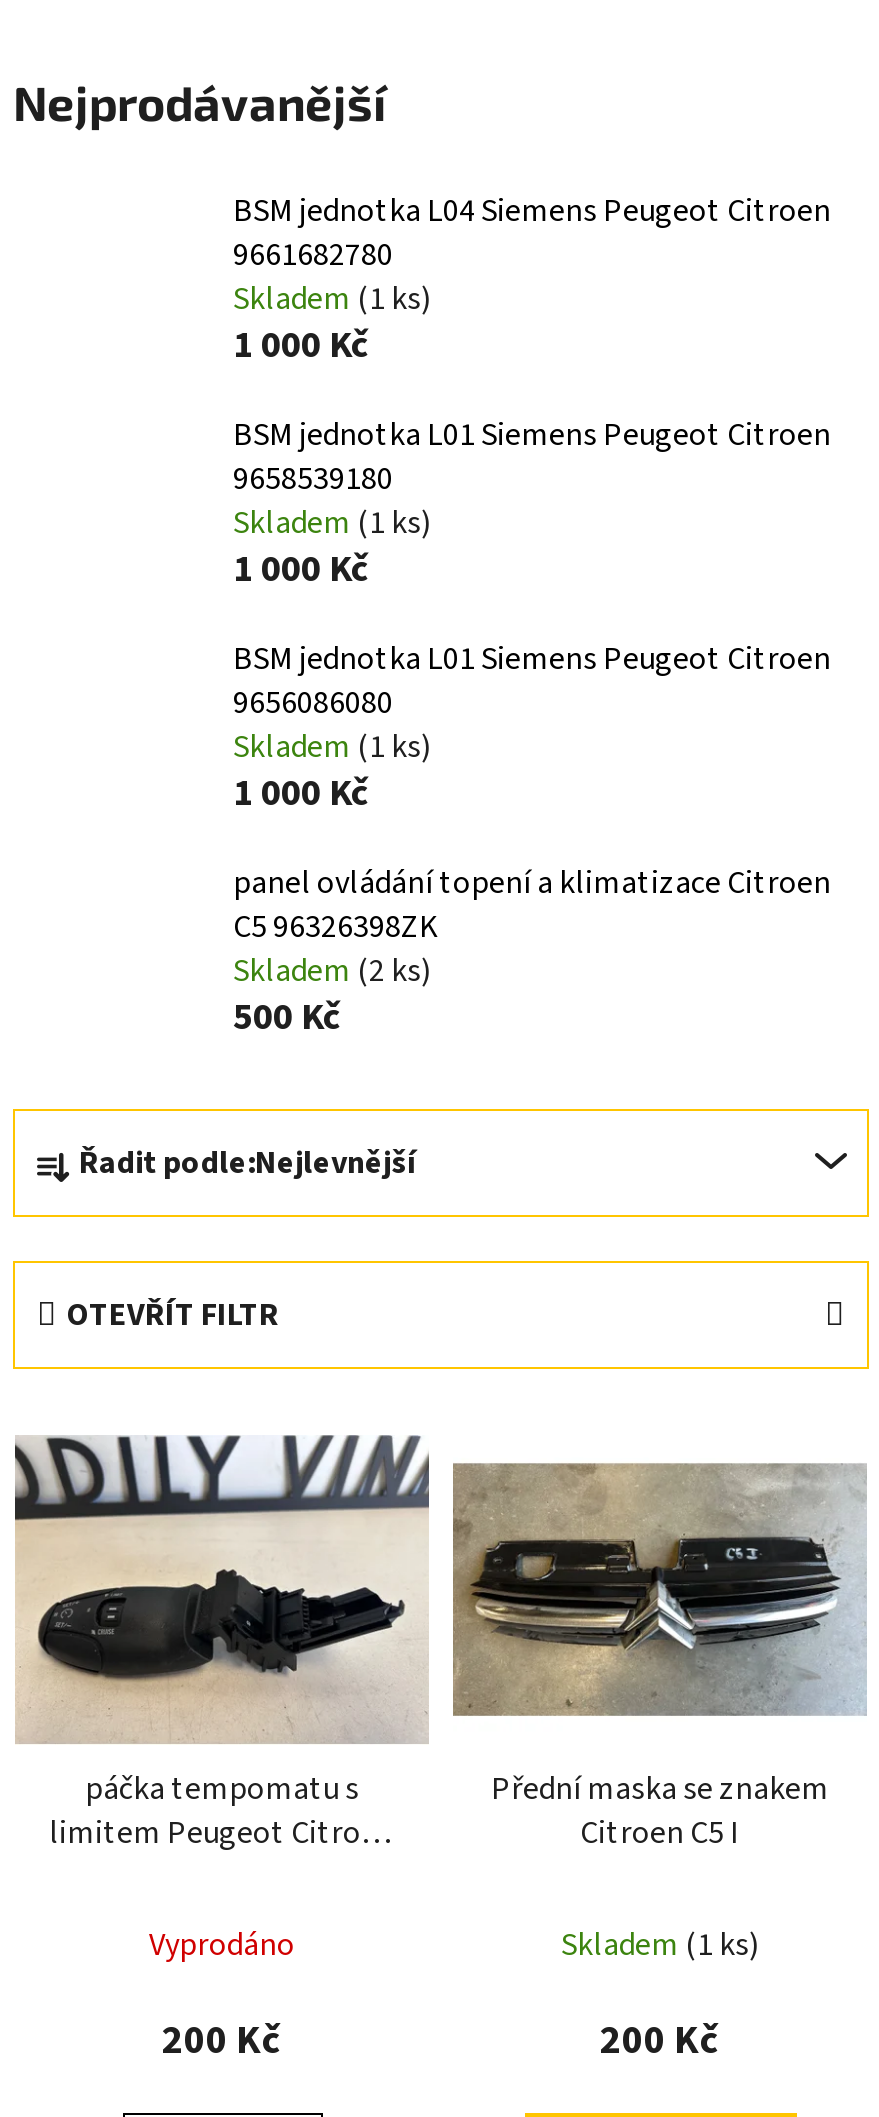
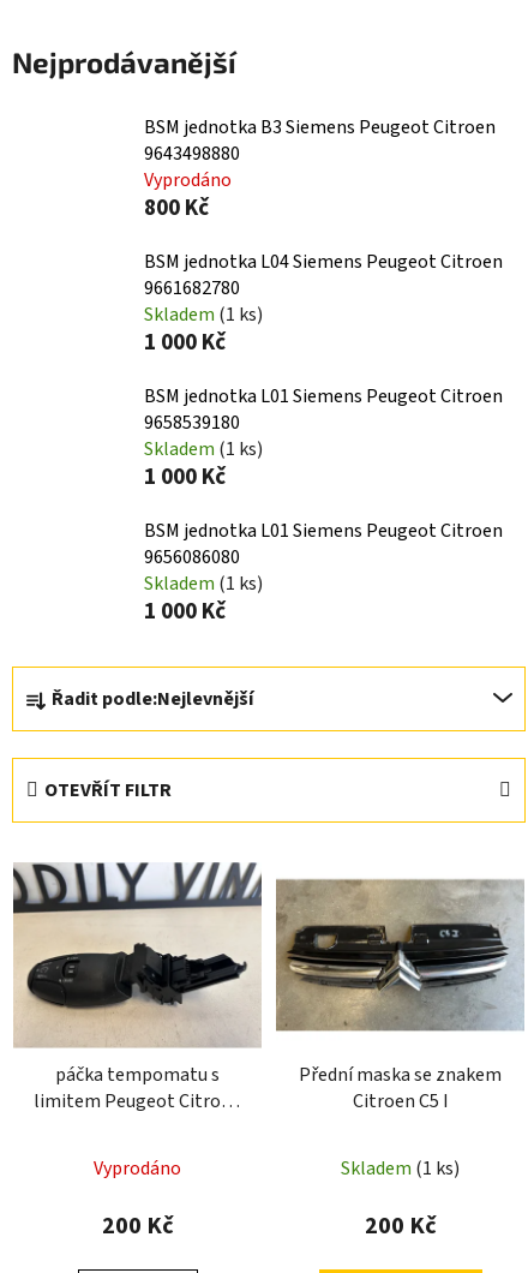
none -> [144,113,496,224] BSM jednotka B3 Siemens Peugeot Citroen | 9643498880 | Vyprodáno | 800 Kč
moved [233,188,831,820] -> [144,248,503,627]: BSM jednotka L04 Siemens Peugeot Citroen | 9661682780 | Skladem (1 ks) | ... | Skladem (1 ks) | 1 000 Kč
[233,860,831,1044] panel ovládání topení a klimatizace Citroen | C5 96326398ZK | Skladem (2 ks) | 500 Kč -> none

